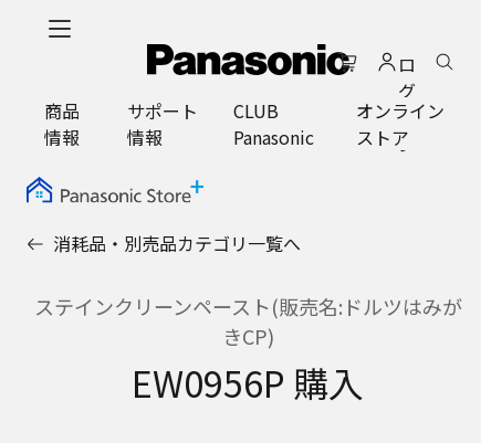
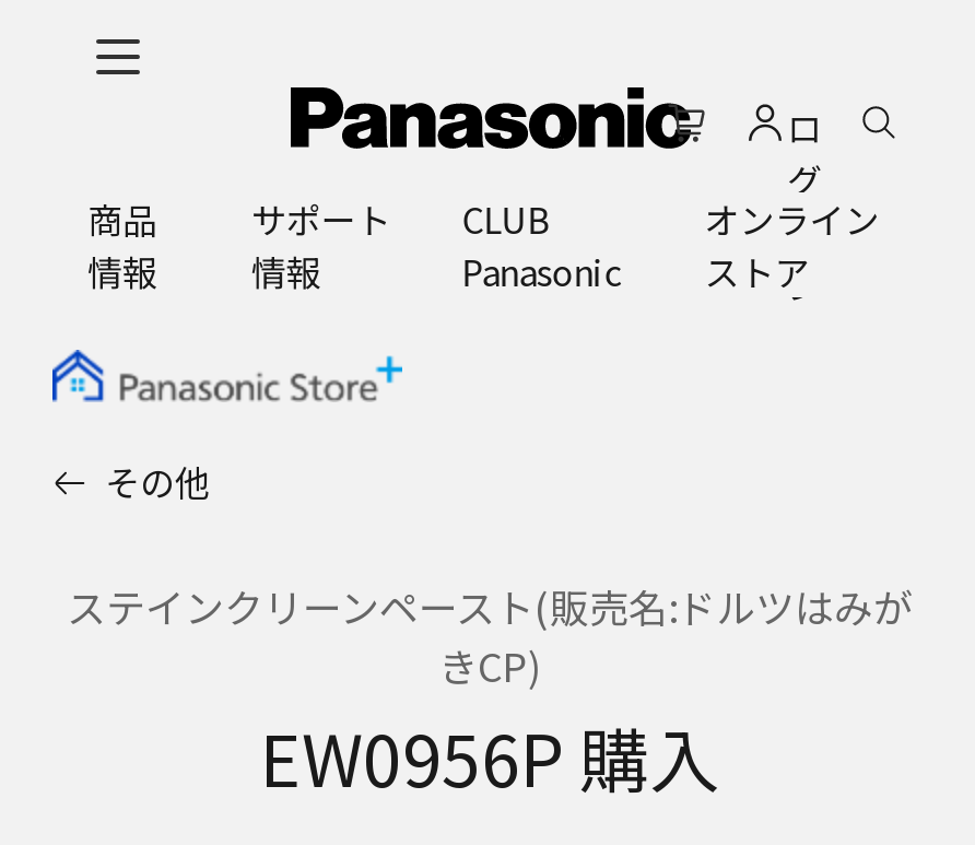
[53,230,301,256] 消耗品・別売品カテゴリ一覧へ -> [105,455,210,507] その他

